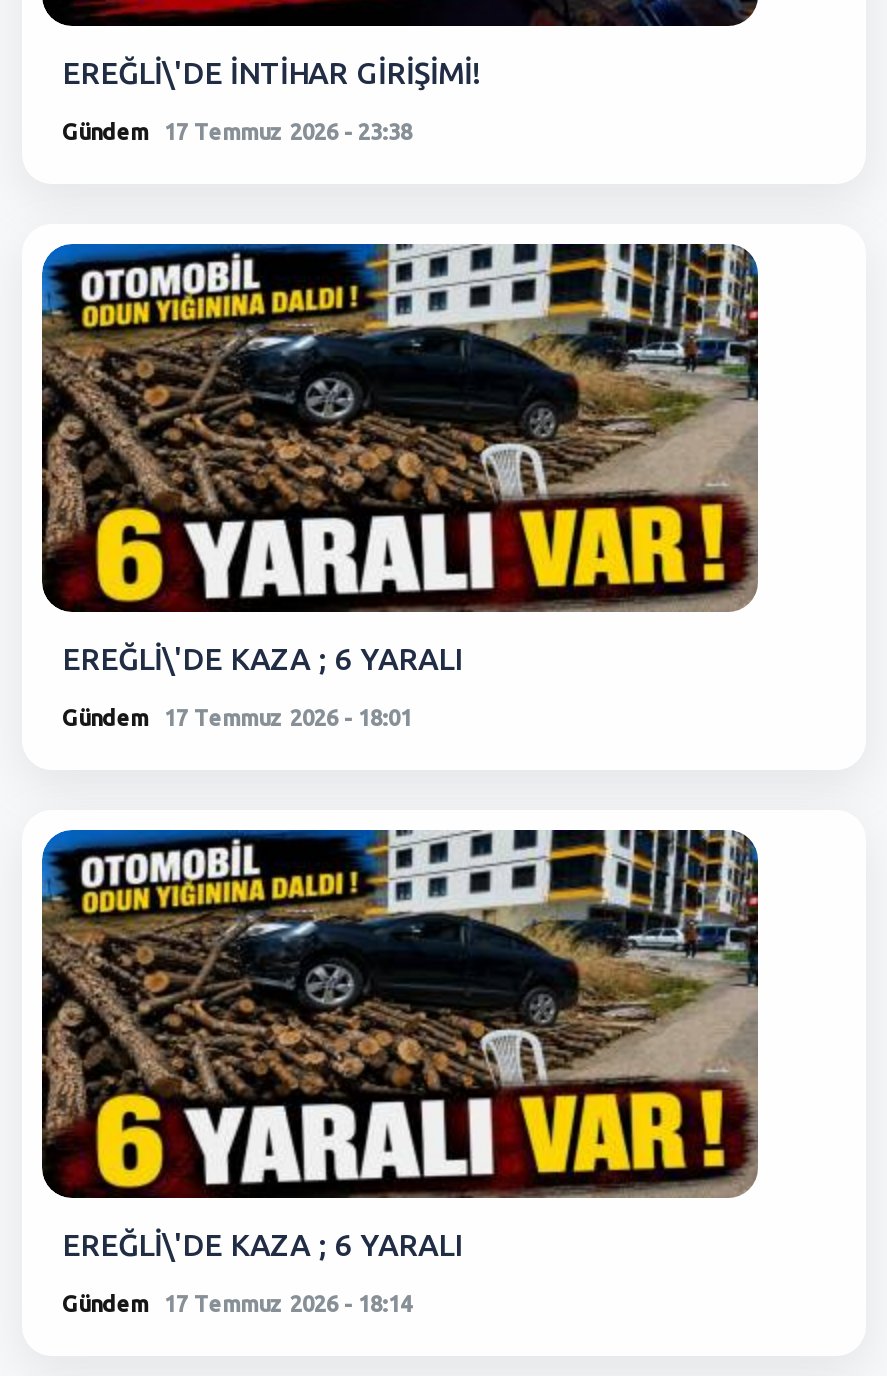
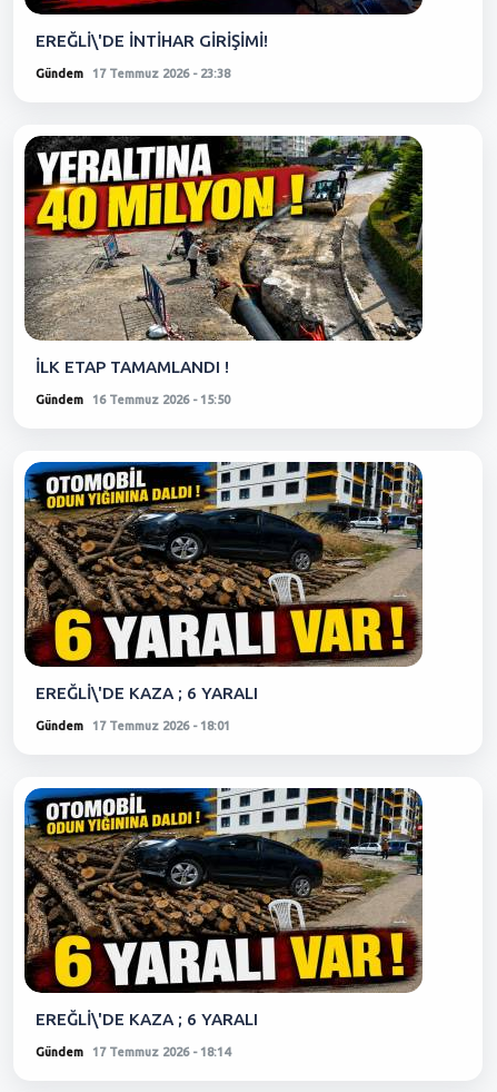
none -> [24,135,423,406] [image] | İLK ETAP TAMAMLANDI ! | Gündem | 16 Temmuz 2026 - 15:50

